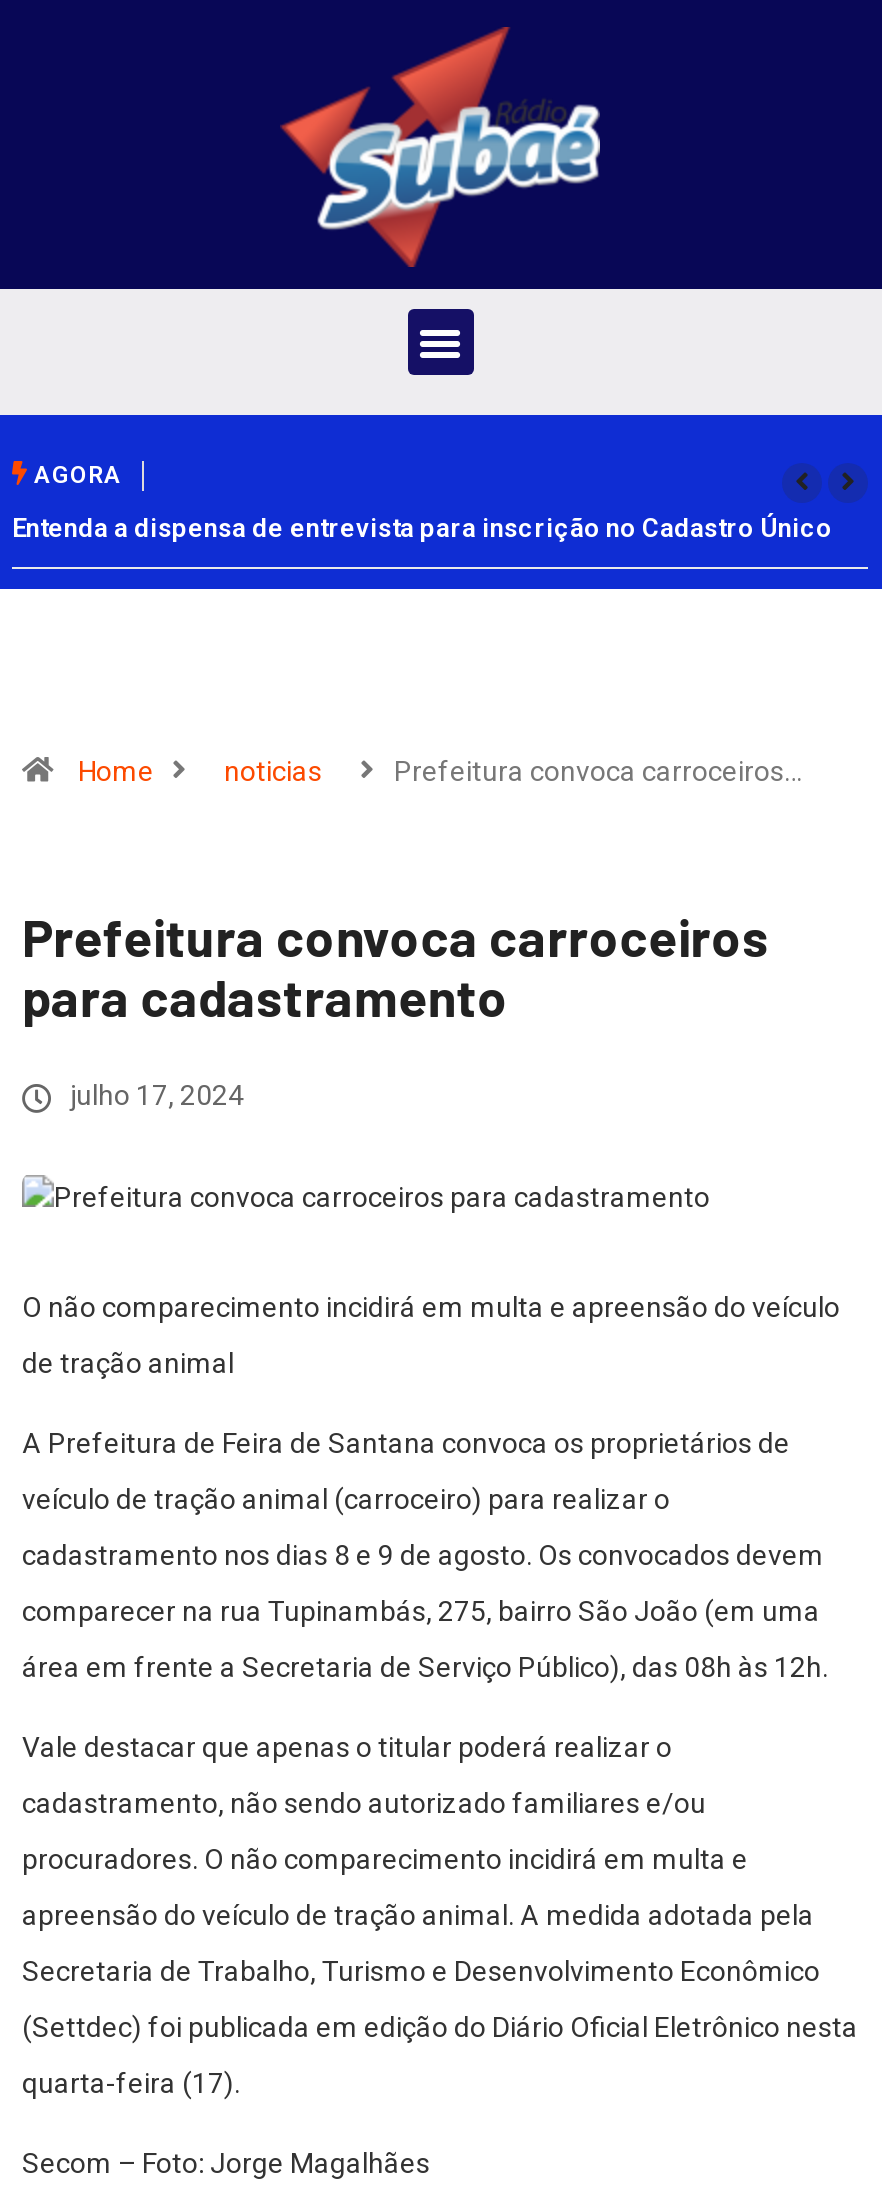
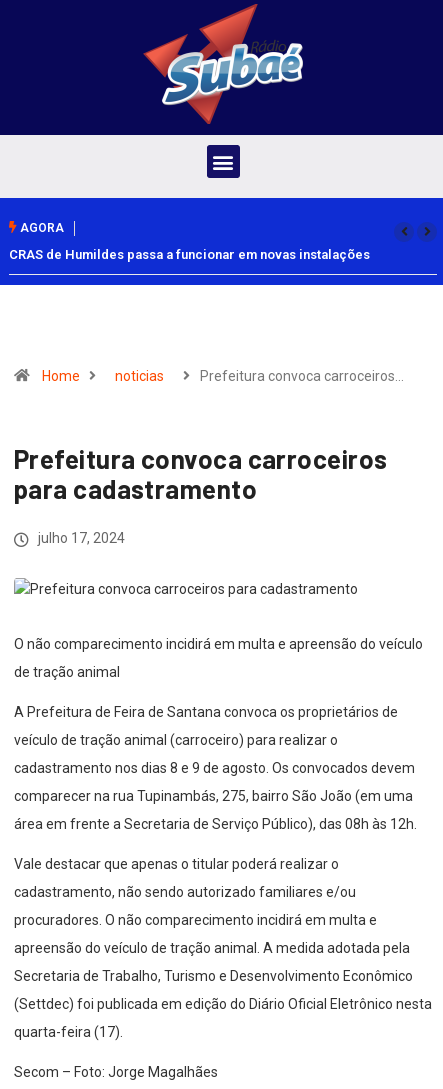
[12,513,832,543] Entenda a dispensa de entrevista para inscrição no Cadastro Único -> [9,247,370,262] CRAS de Humildes passa a funcionar em novas instalações

